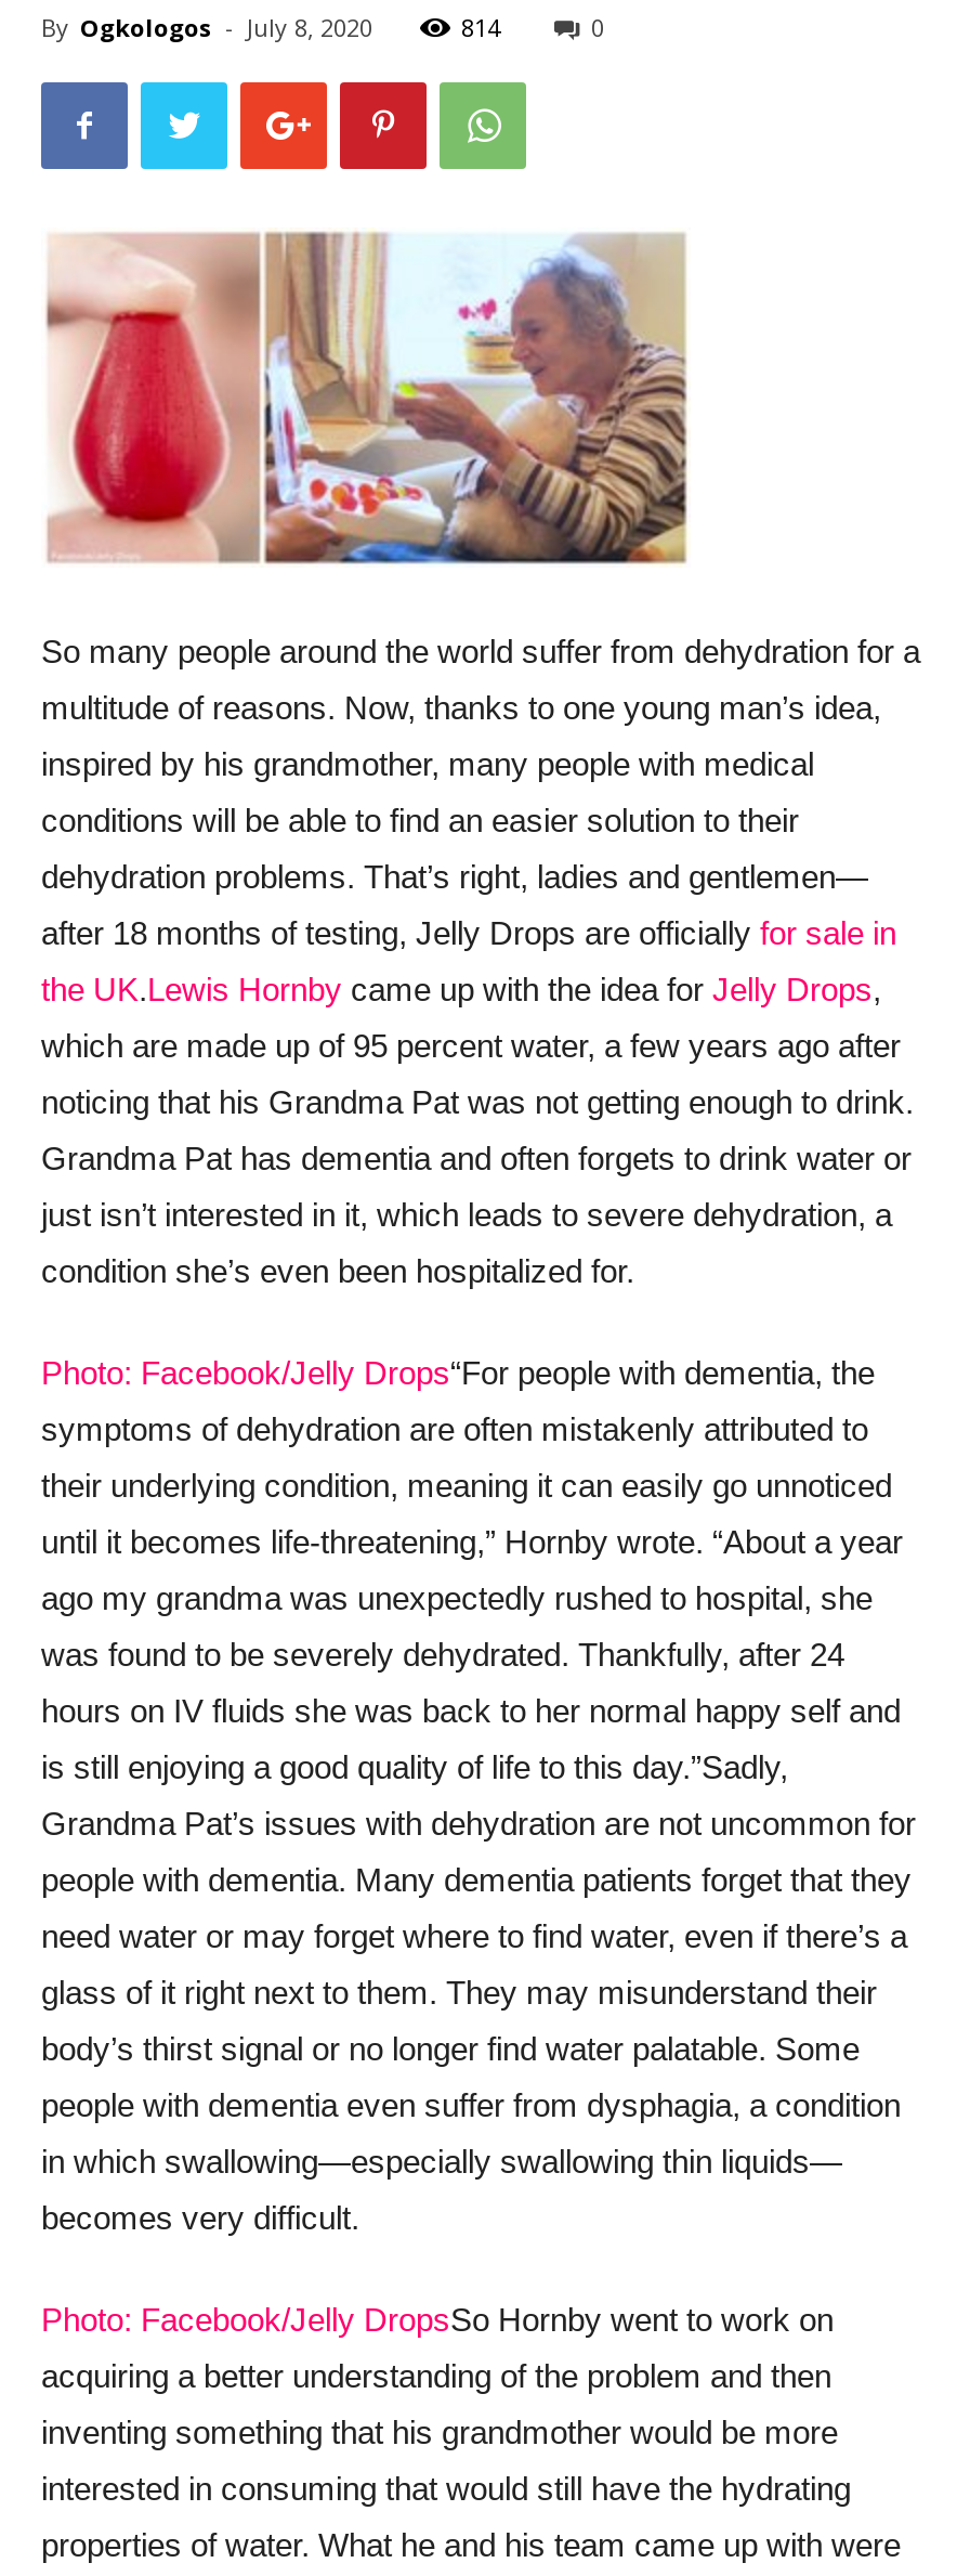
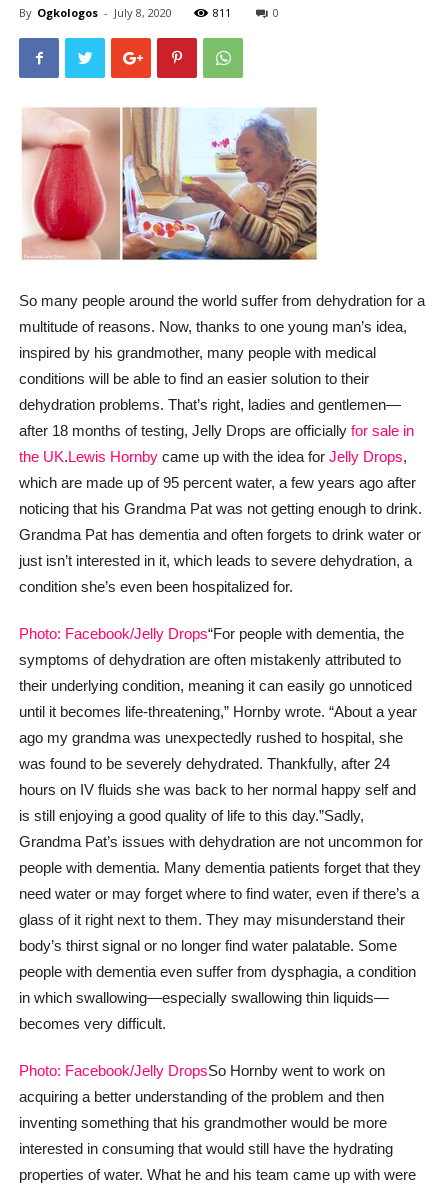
[461,11,500,43] 814 -> [213,5,231,20] 811

